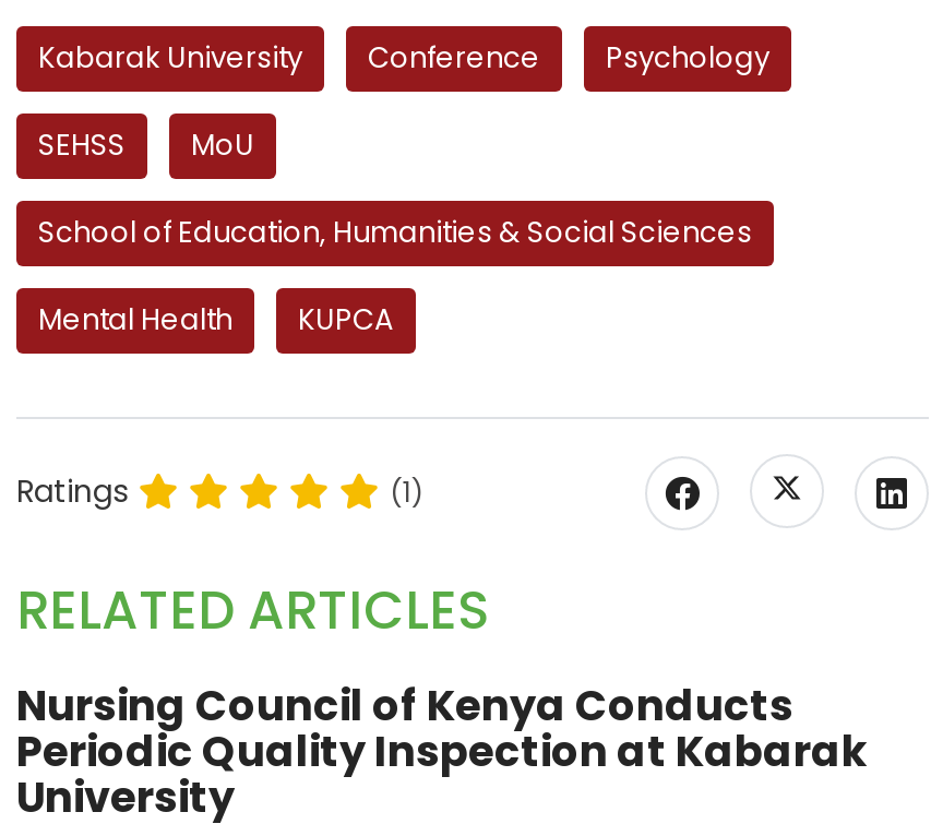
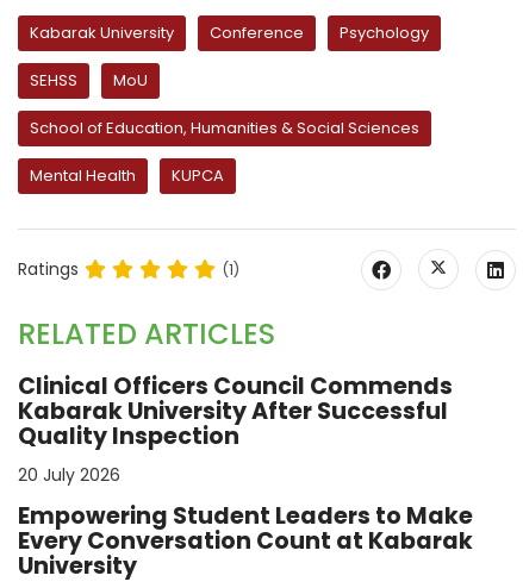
[16,676,868,781] Nursing Council of Kenya Conducts | Periodic Quality Inspection at Kabarak -> [18,370,473,557] Clinical Officers Council Commends | Kabarak University After Successful | Quality Inspection | 20 July 2026 | Empowering Student Leaders to Make | Every Conversation Count at Kabarak

